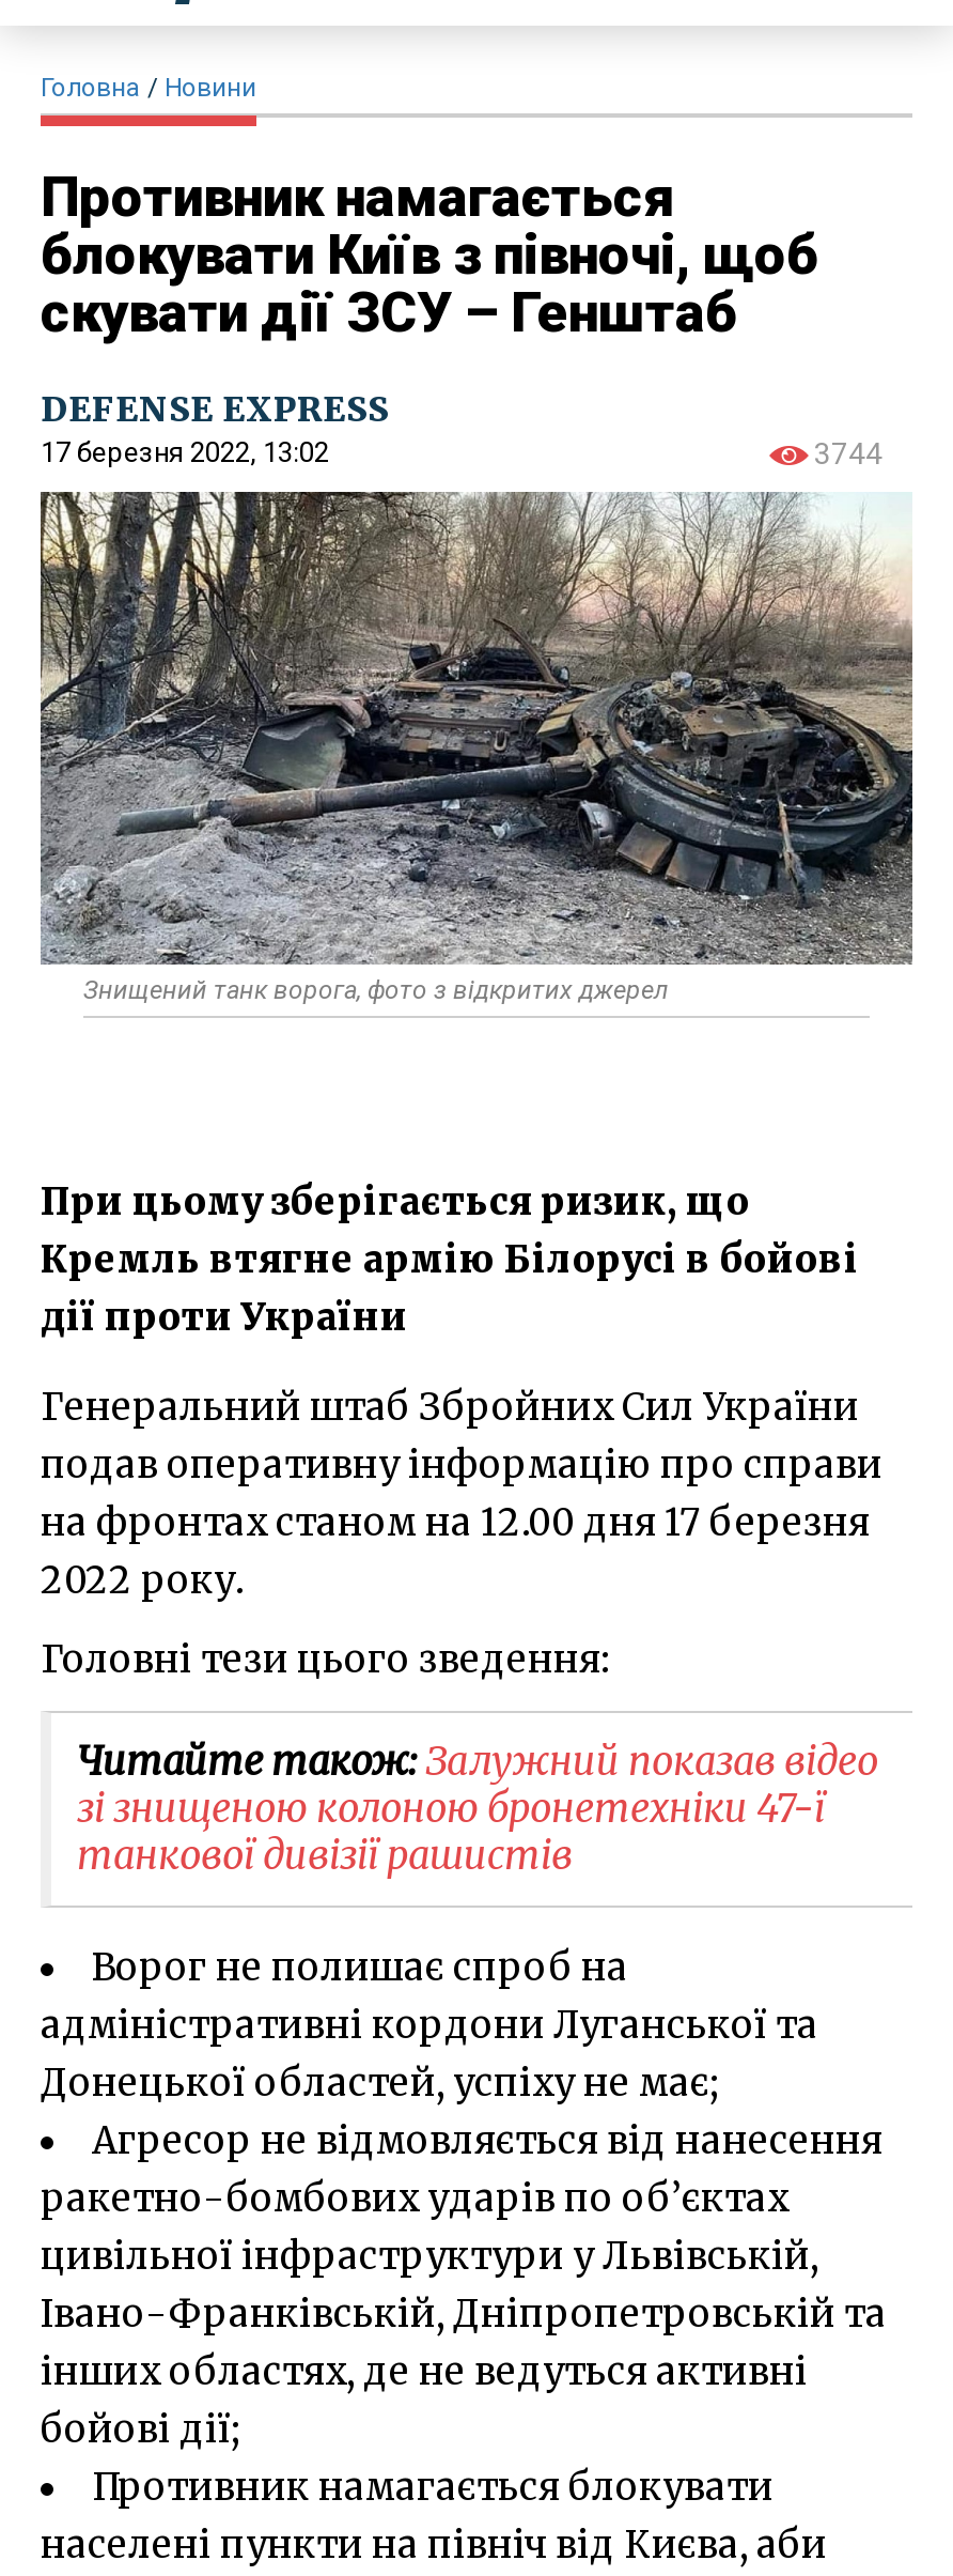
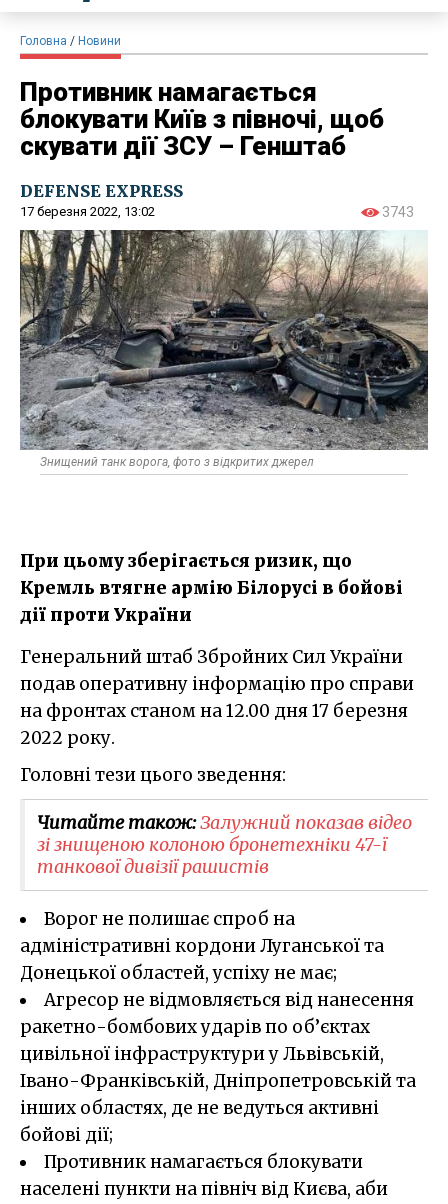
[808,436,882,470] 3744 -> [379,204,414,220] 3743

